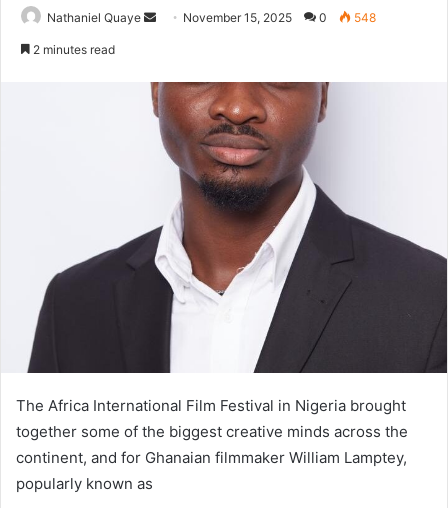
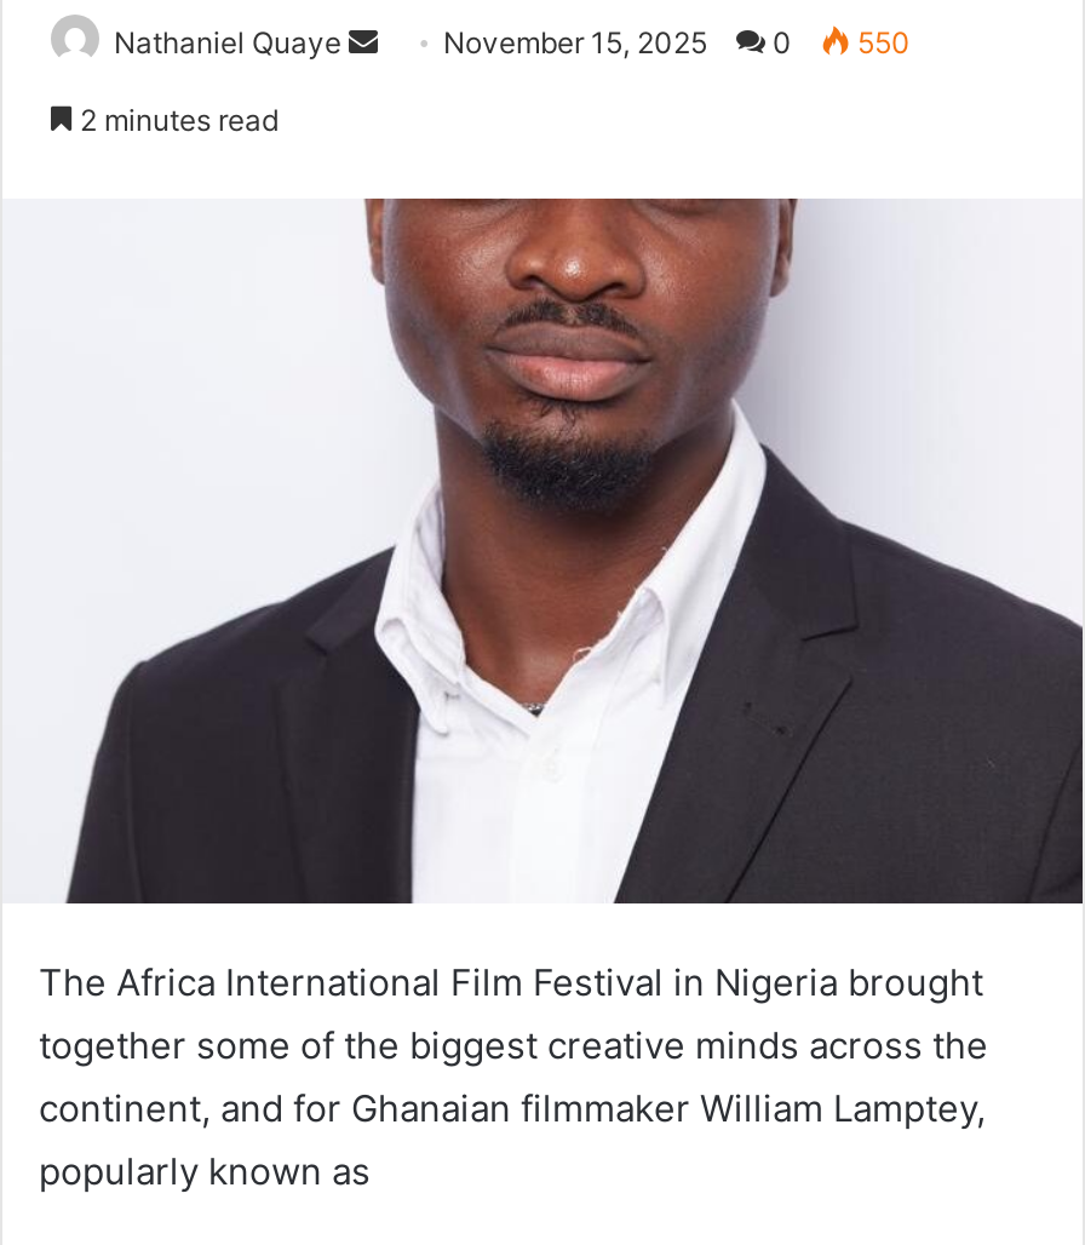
[351,10,376,25] 548 -> [850,24,911,61] 550

